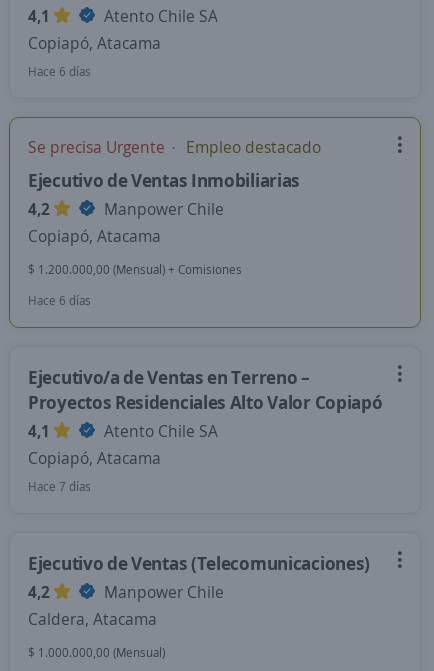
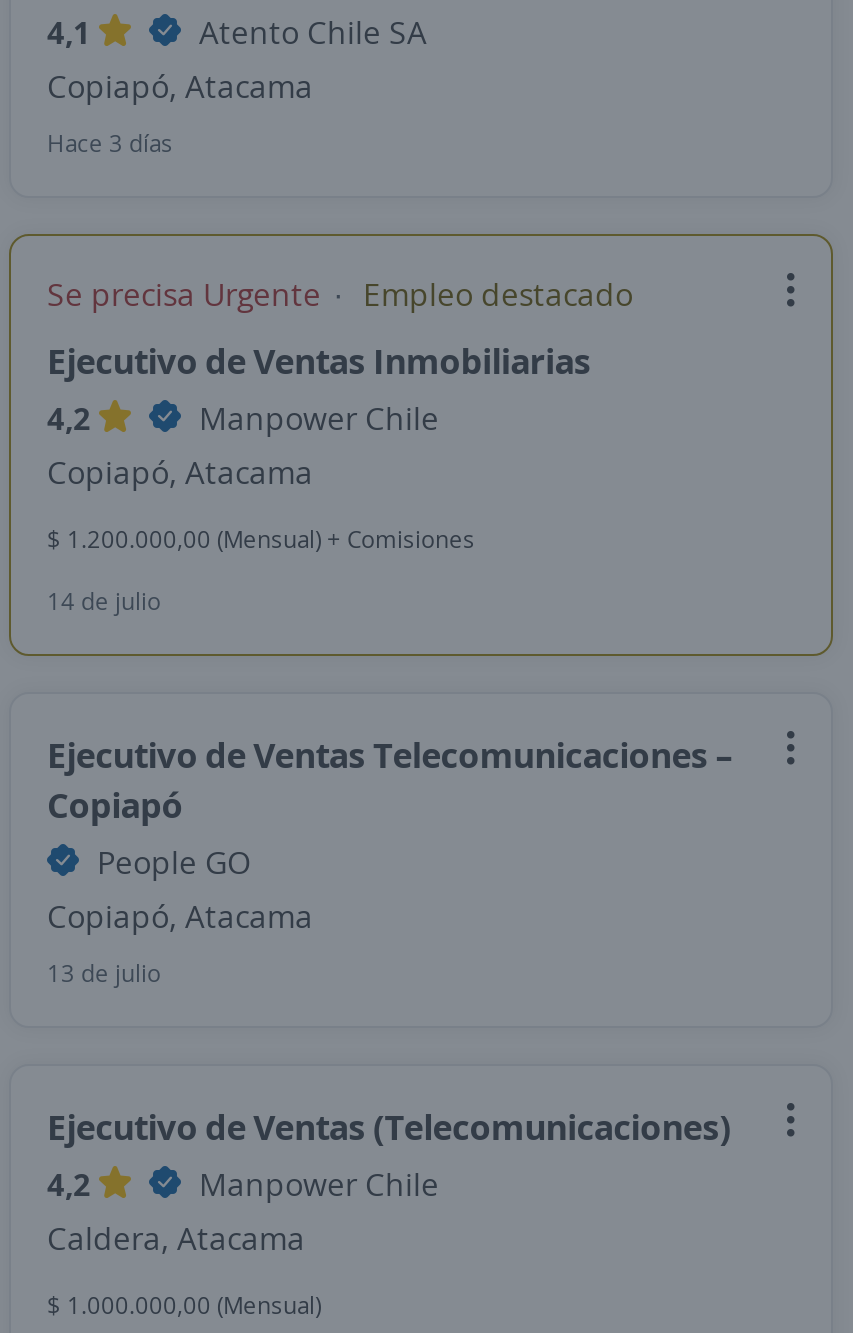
[28,63,91,80] Hace 6 días -> [47,126,173,160] Hace 3 días
[28,292,91,309] Hace 6 días -> [47,584,161,618] 14 de julio
[28,365,382,442] Ejecutivo/a de Ventas en Terreno – | Proyectos Residenciales Alto Valor Copiapó | 4,1 | Atento Chile SA -> [47,730,733,884] Ejecutivo de Ventas Telecomunicaciones – | Copiapó | People GO
[28,478,91,495] Hace 7 días -> [47,956,161,990] 13 de julio

